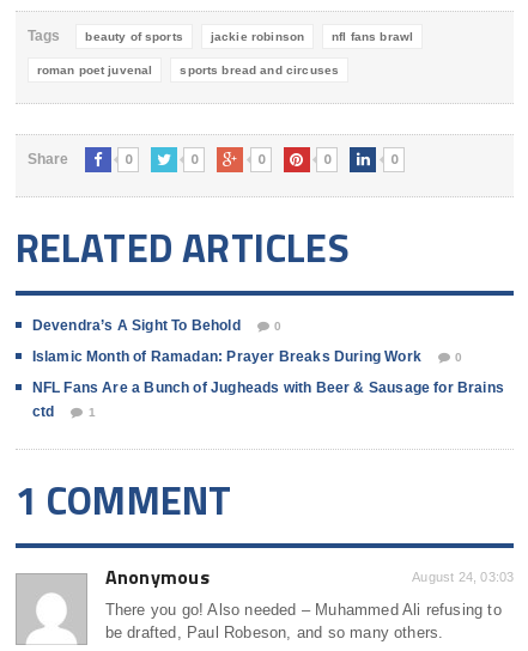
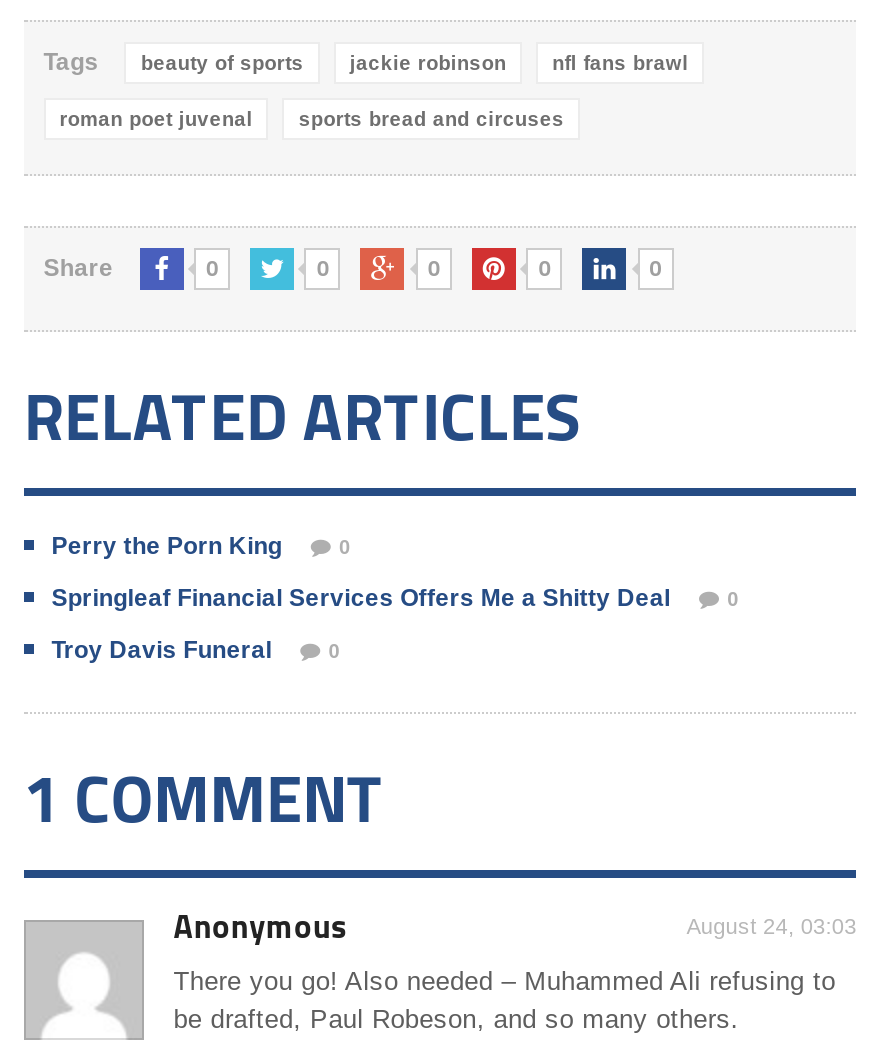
[32,317,240,334] Devendra’s A Sight To Behold -> [51,532,282,560] Perry the Porn King
[32,348,421,365] Islamic Month of Ramadan: Prayer Breaks During Work -> [51,584,670,612] Springleaf Financial Services Offers Me a Shitty Deal
[32,379,504,420] NFL Fans Are a Bunch of Jugheads with Beer & Sausage for Brains | ctd | 1 -> [51,636,341,664] Troy Davis Funeral | 0

